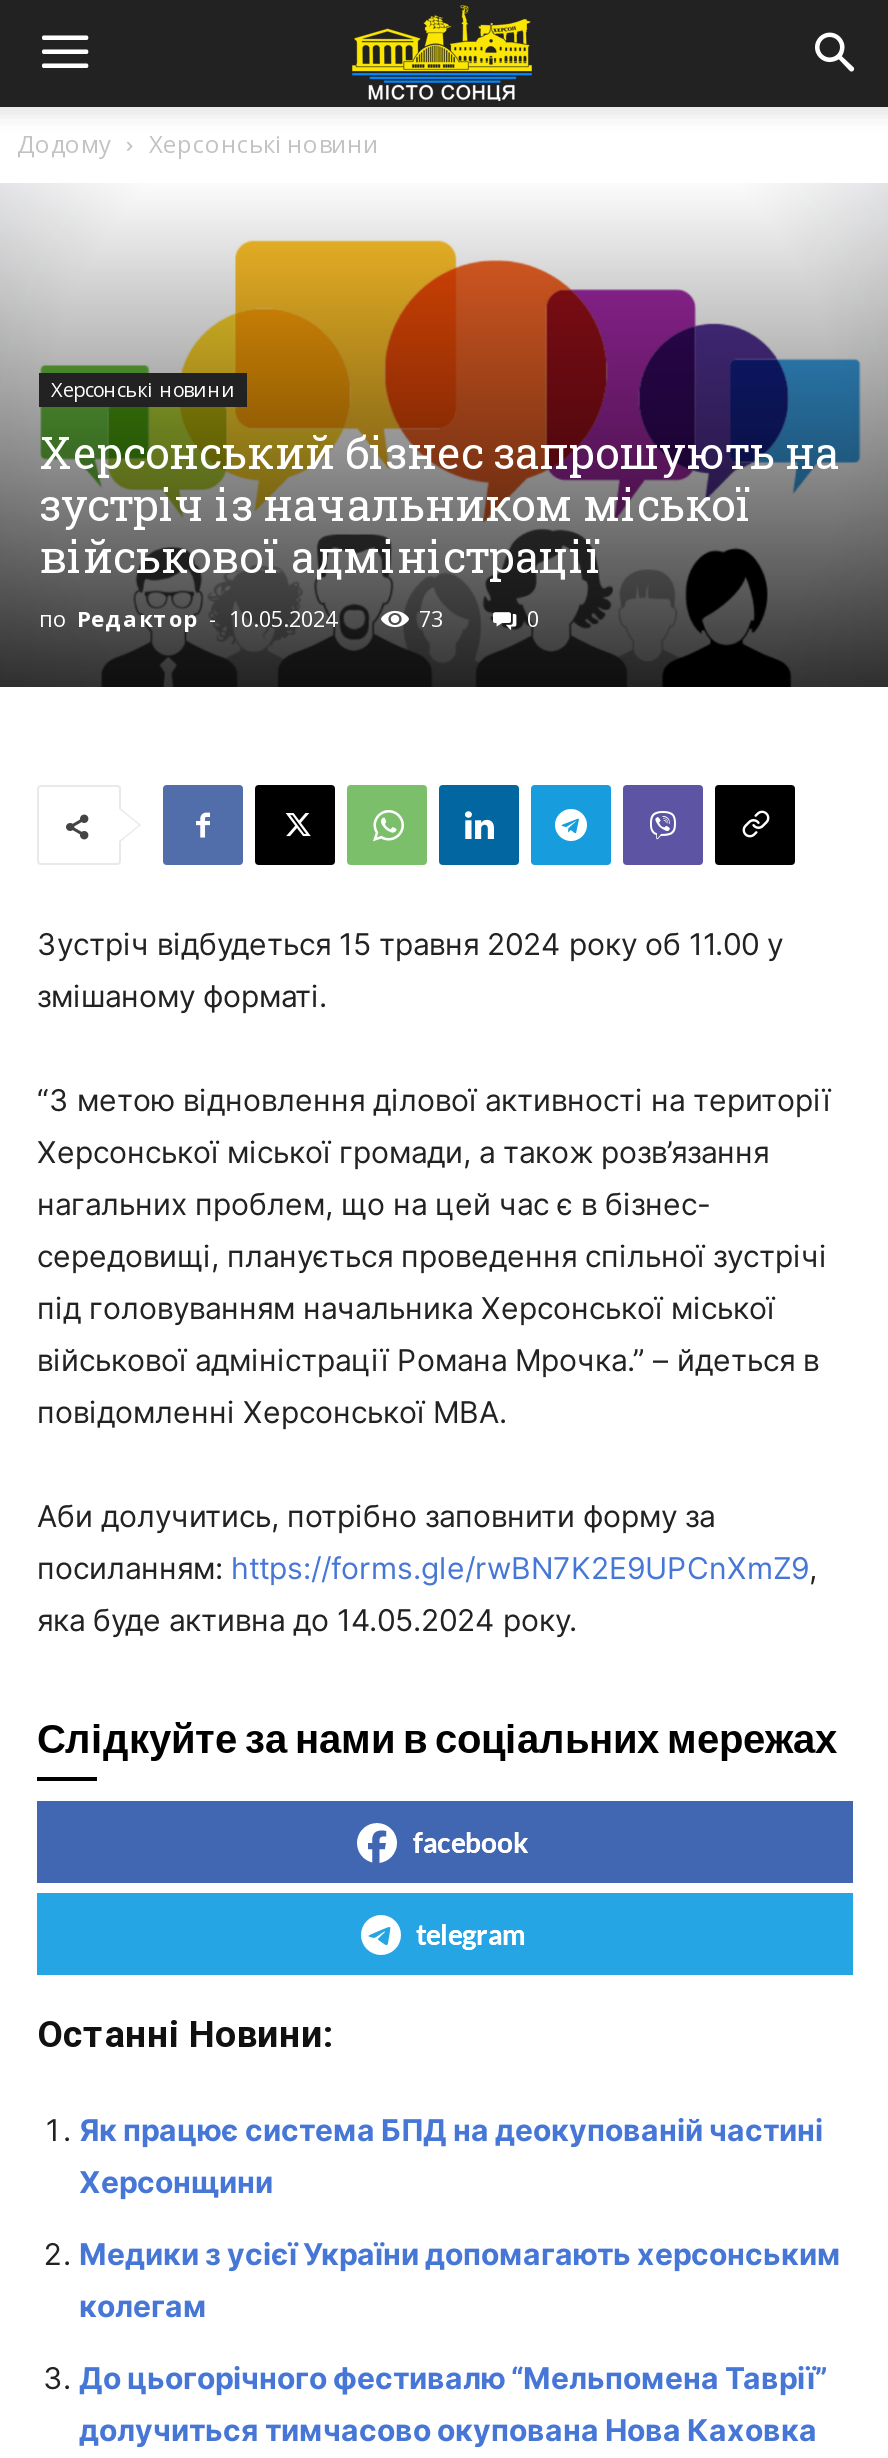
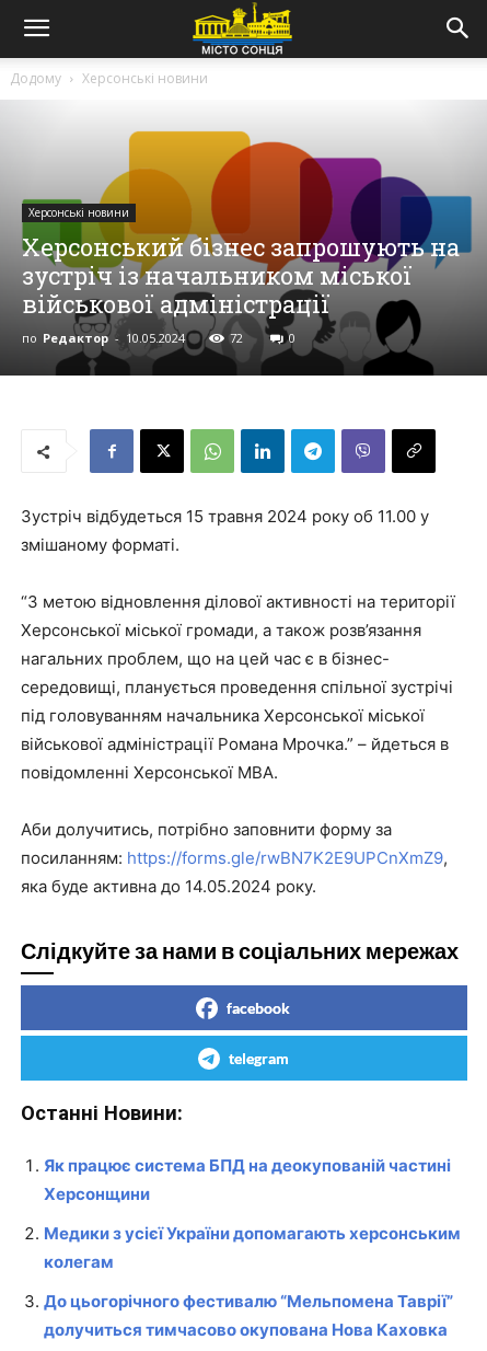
[419,603,443,633] 73 -> [230,330,243,346] 72

